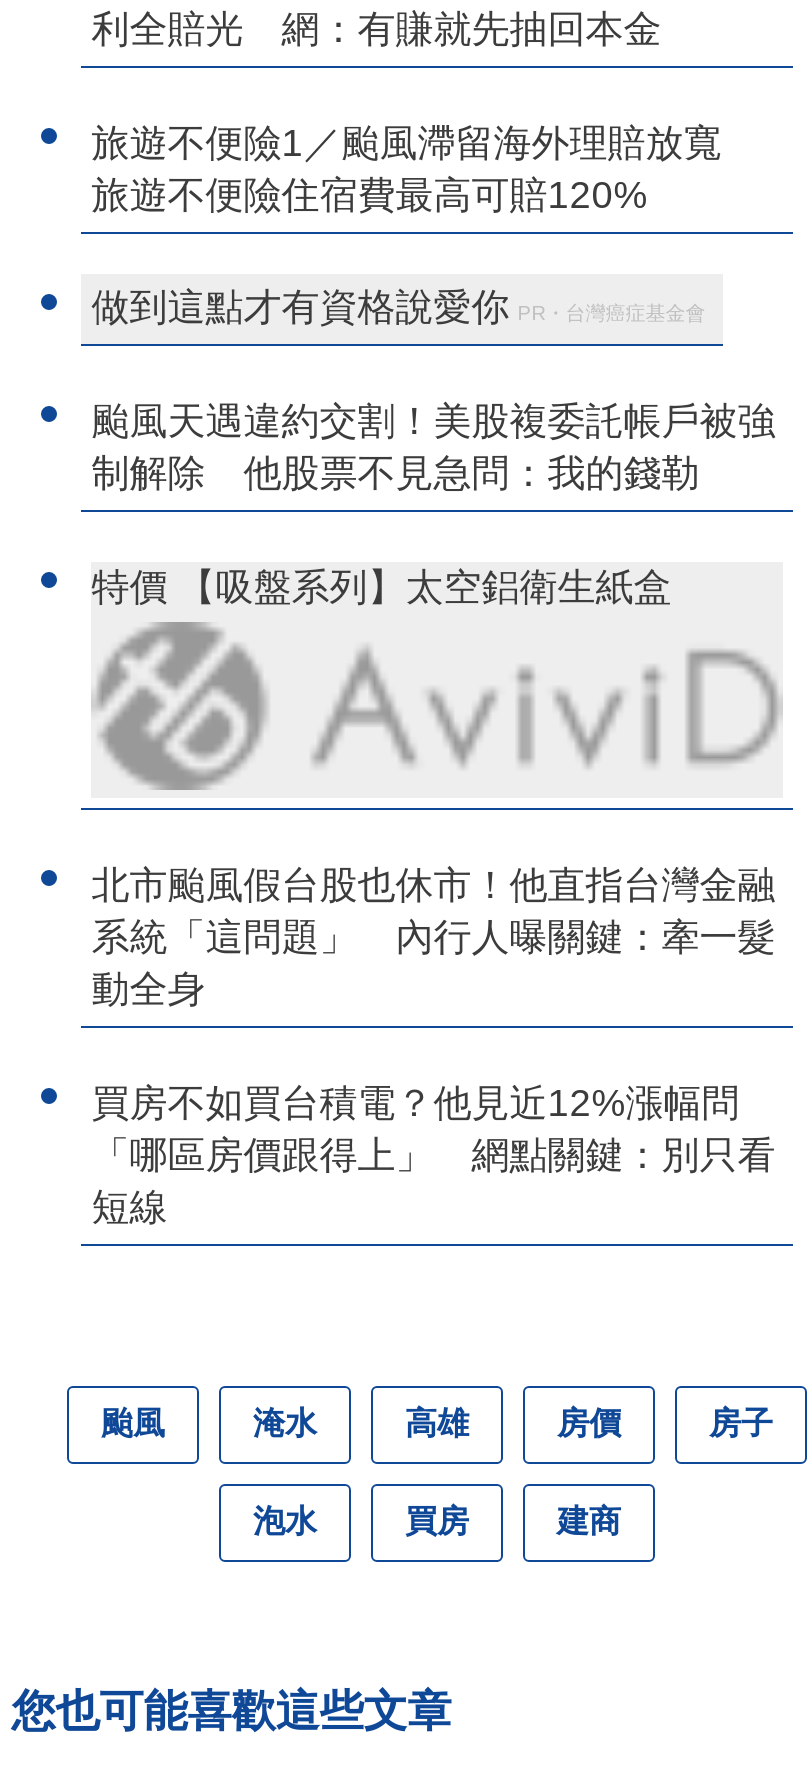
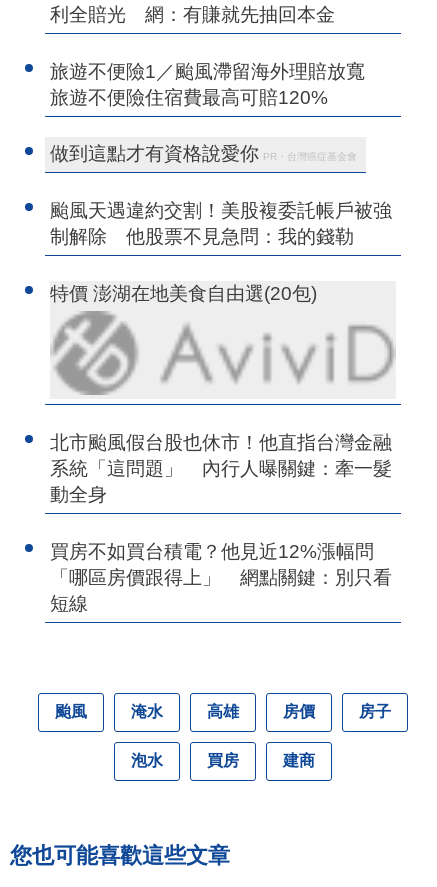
[91,565,671,607] 特價 【吸盤系列】太空鋁衛生紙盒 -> [50,283,317,304] 特價 澎湖在地美食自由選(20包)

